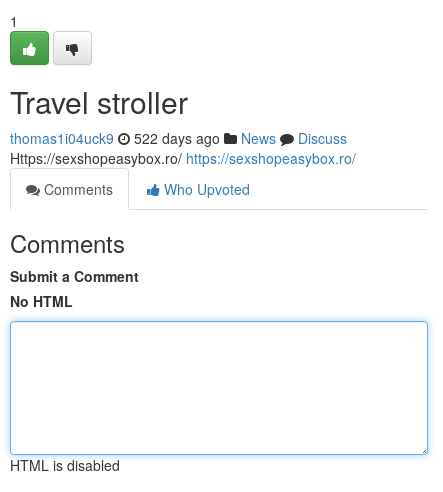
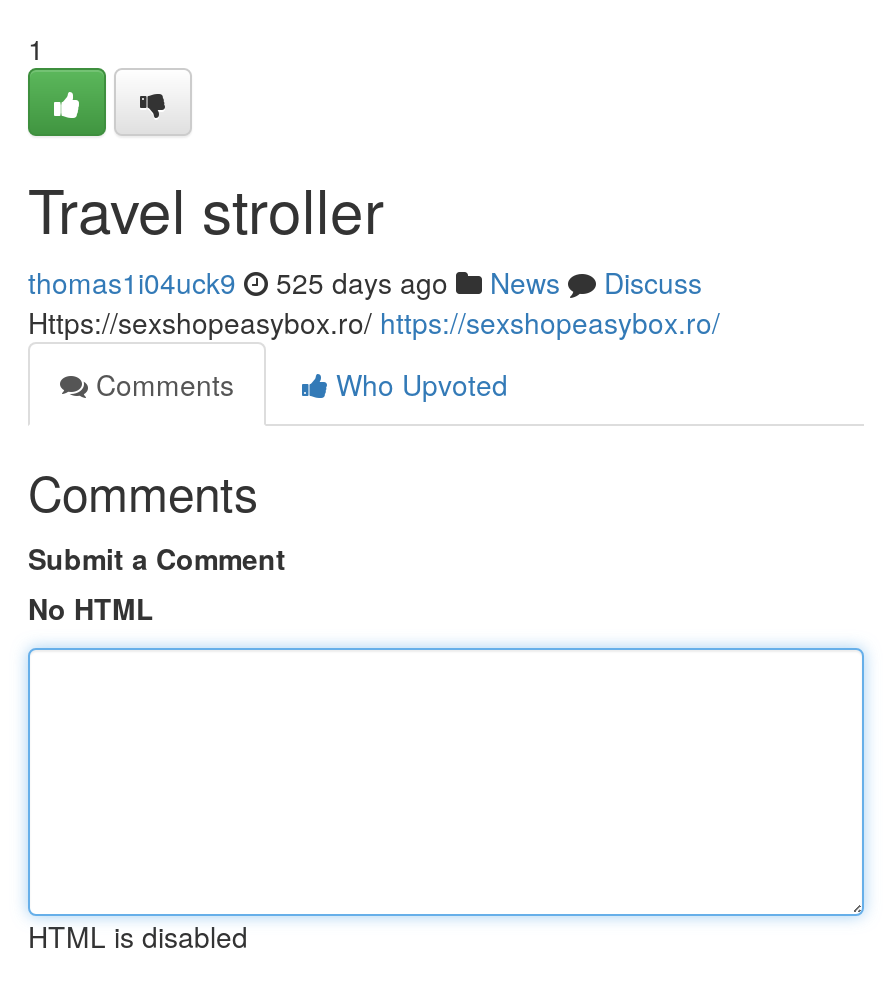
[10,128,347,148] thomas1i04uck9 522 days ago News Discuss -> [28,262,702,302] thomas1i04uck9 525 days ago News Discuss

